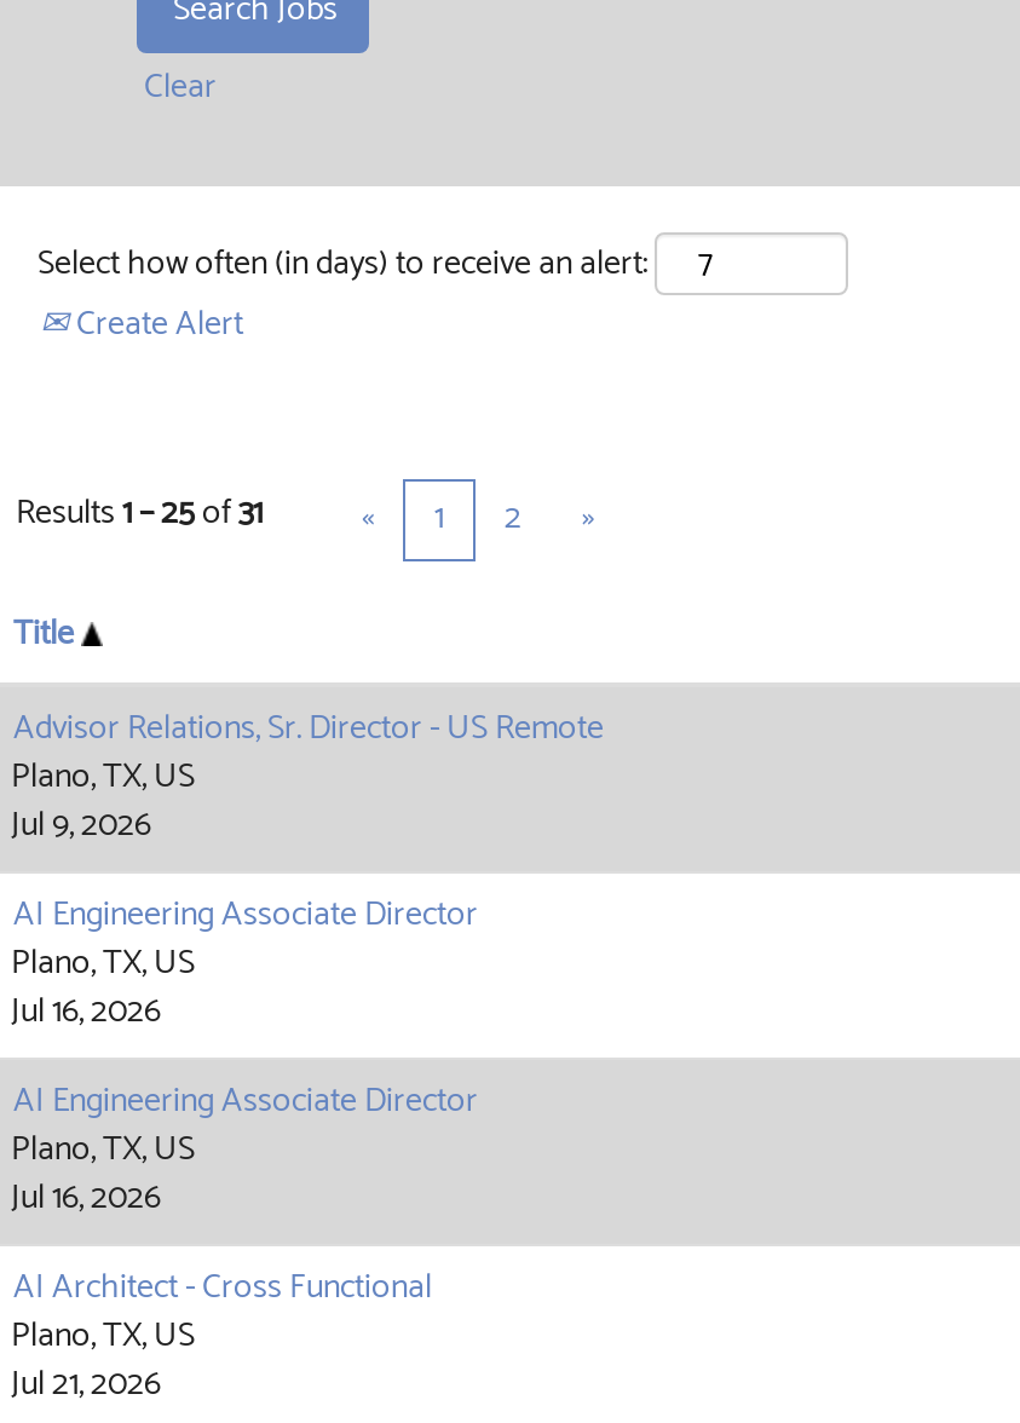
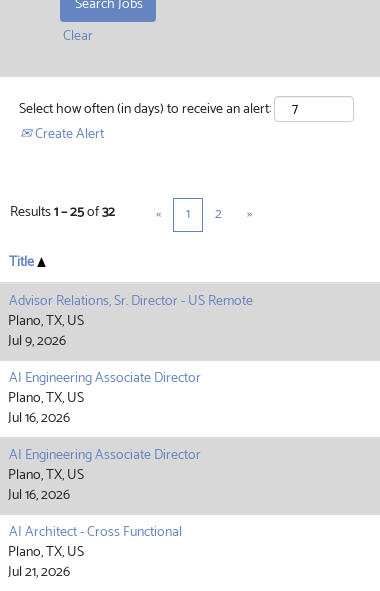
[16,485,263,541] Results1 – 25of31 -> [10,200,115,223] Results1 – 25of32

